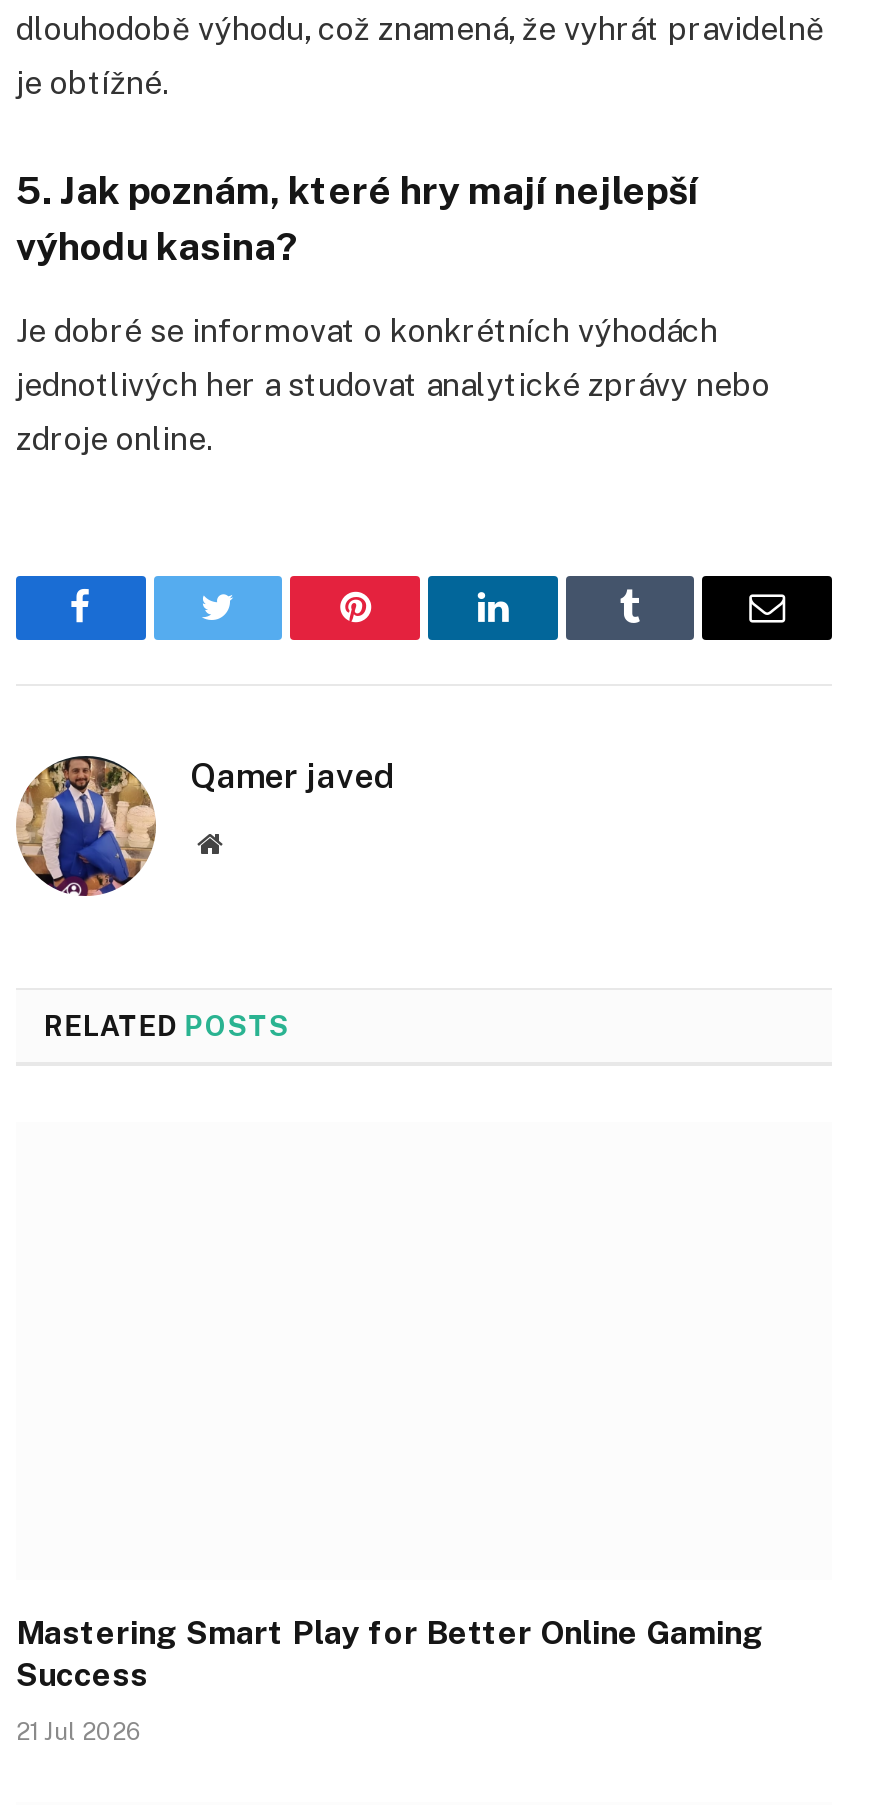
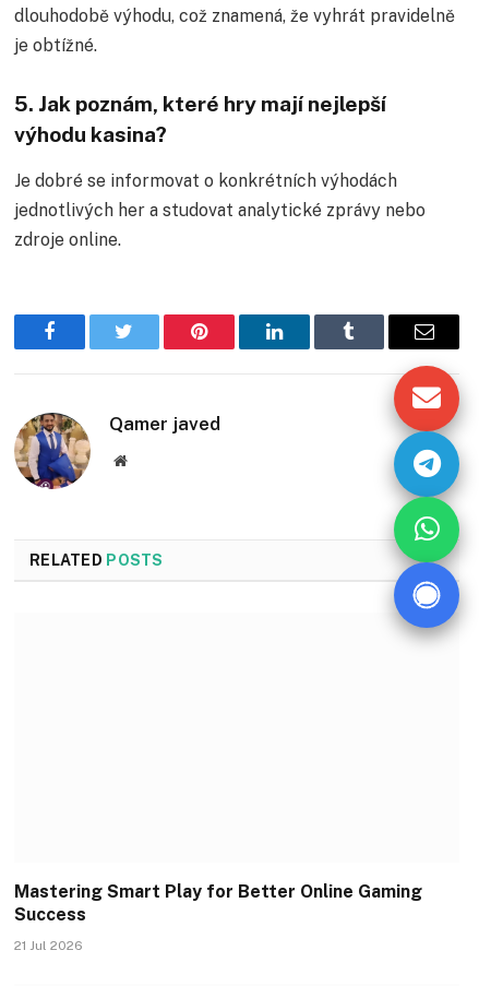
none -> [390,365,464,641] [image]

